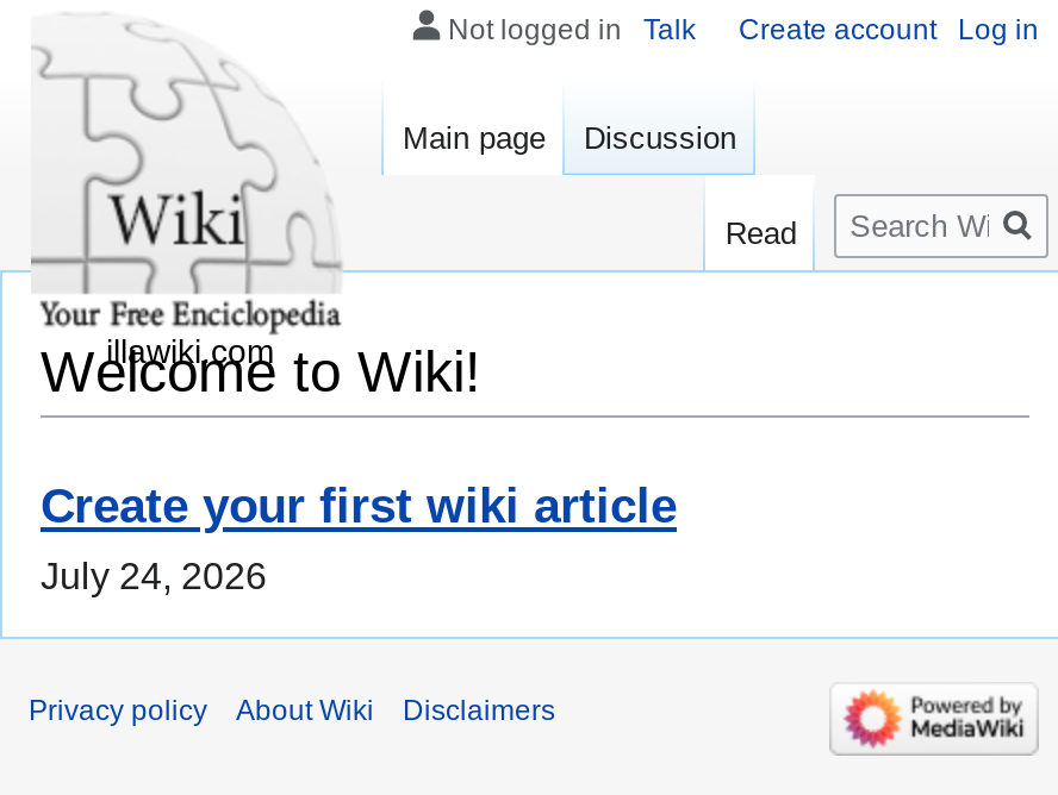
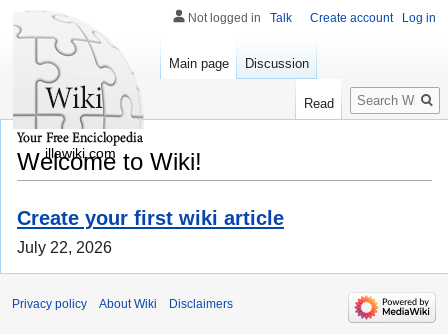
[41,556,267,597] July 24, 2026 -> [17,239,112,256] July 22, 2026

